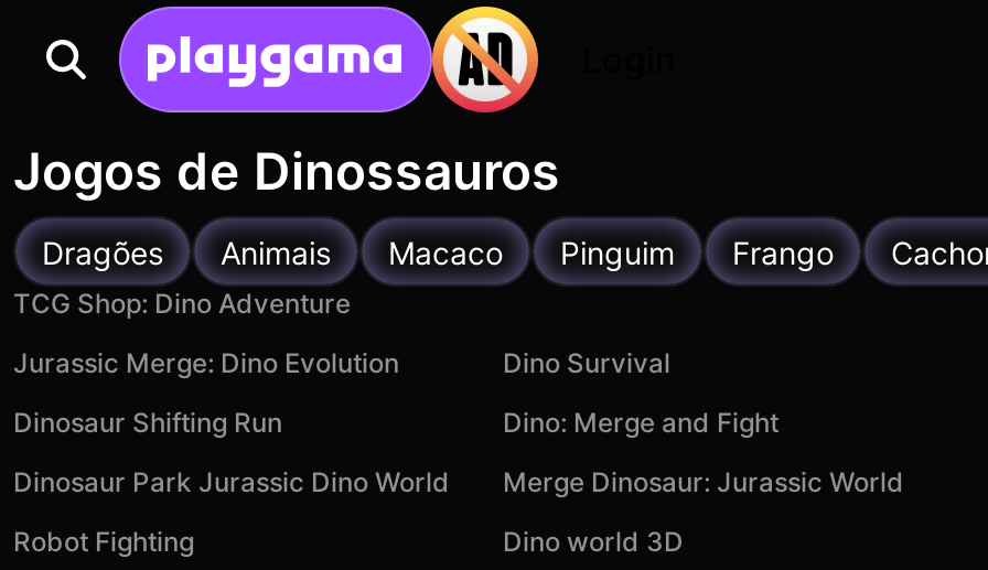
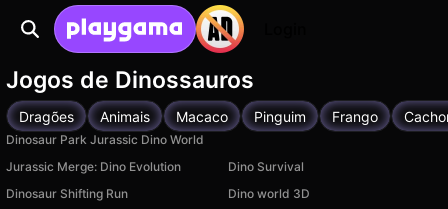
[13,287,351,320] TCG Shop: Dino Adventure -> none
[13,406,904,558] Dino: Merge and Fight | Merge Dinosaur: Jurassic World | Robot Fighting -> none
moved [13,465,450,498] -> [6,132,204,147]: Dinosaur Park Jurassic Dino World

